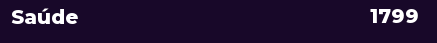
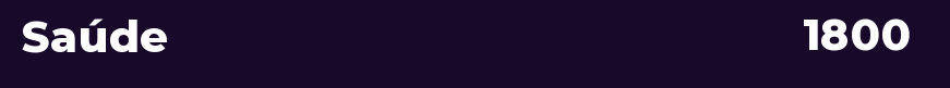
[370,4,419,28] 1799 -> [803,9,912,61] 1800

